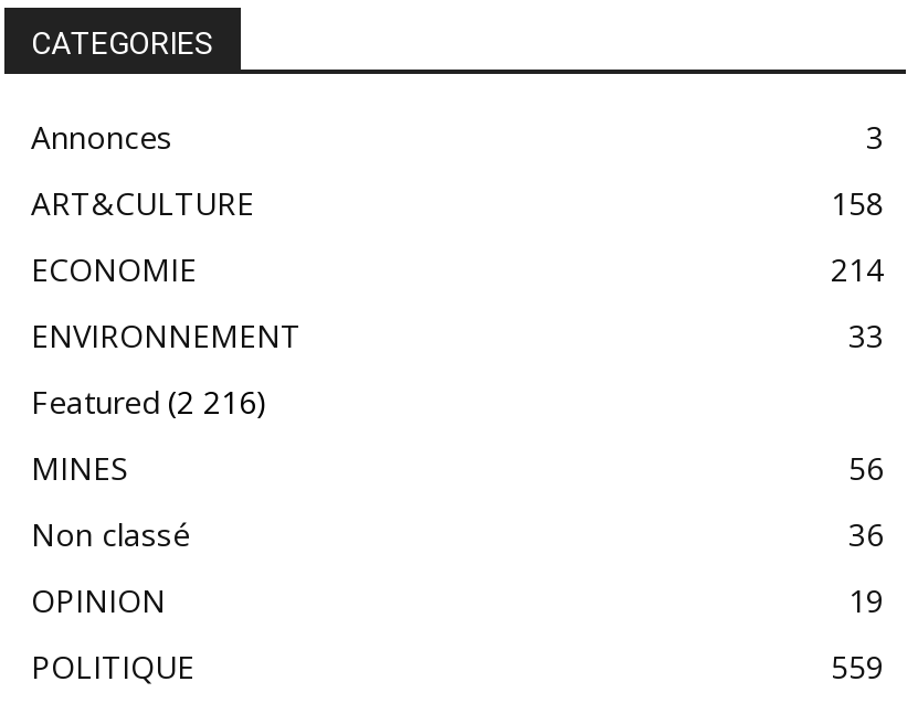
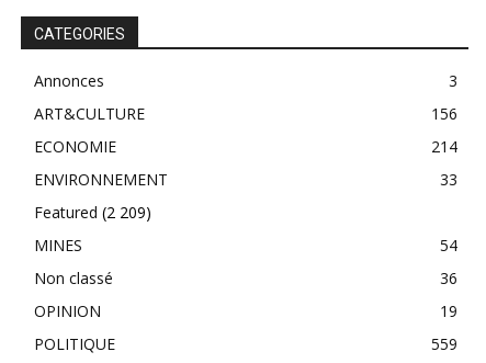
[831,182,884,224] 158 -> [431,103,457,124] 156
[31,381,267,423] Featured (2 216) -> [34,202,151,223] Featured (2 209)
[848,447,884,489] 56 -> [440,235,457,256] 54

